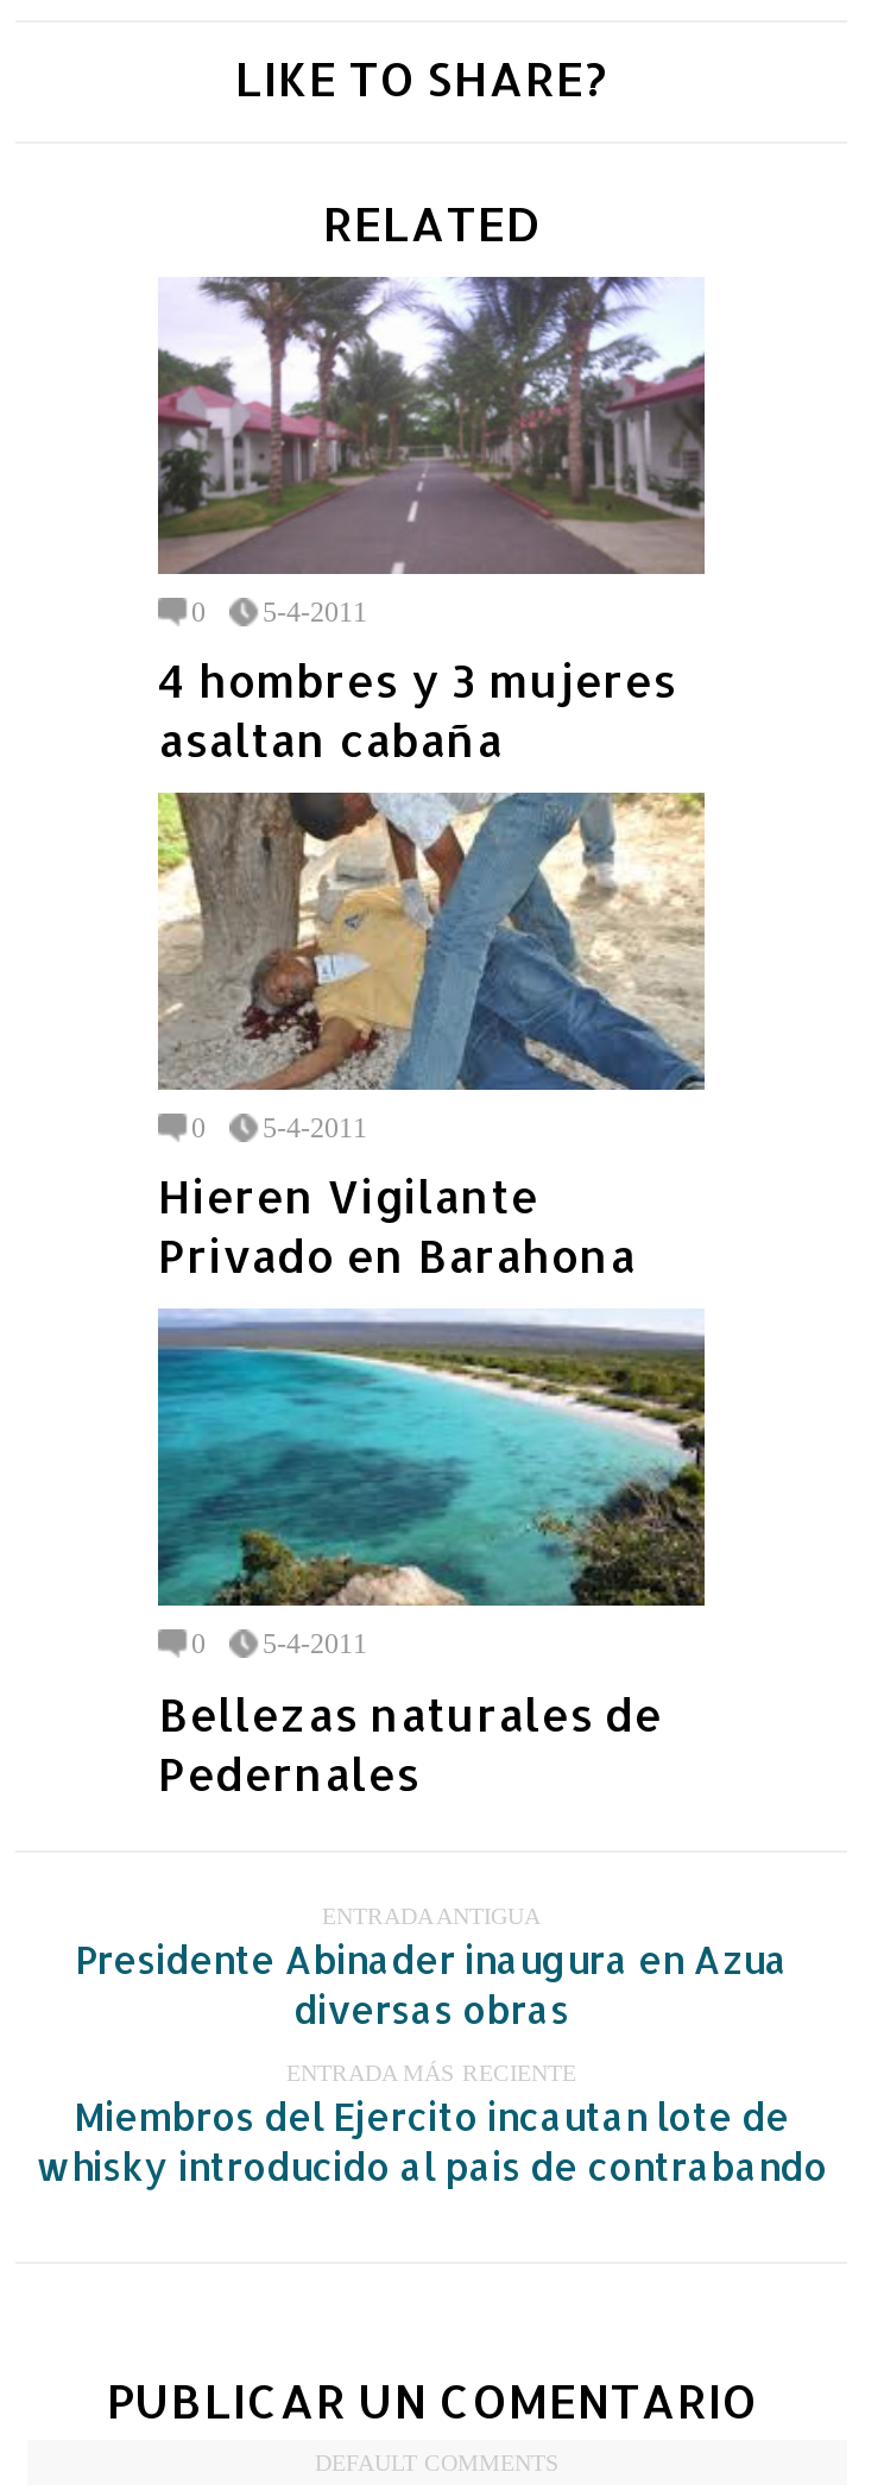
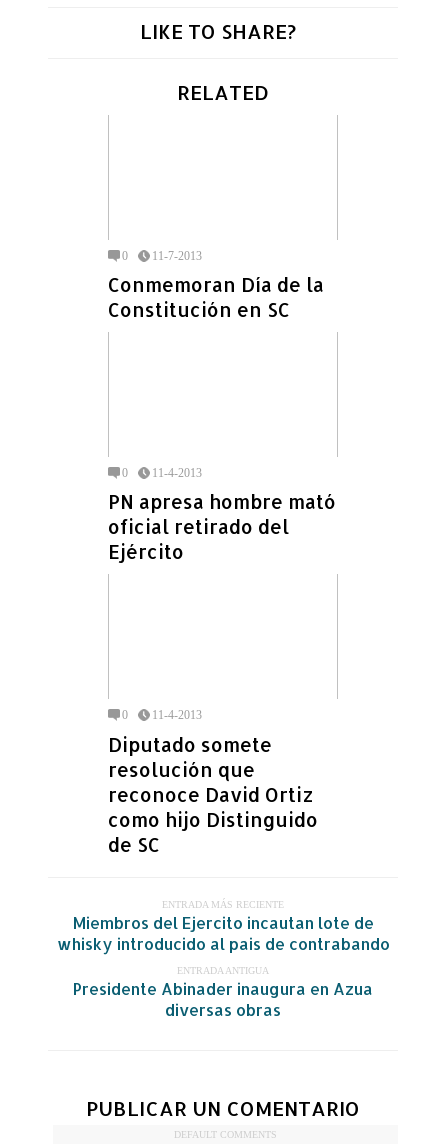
[156,275,707,576] [image] -> none
[158,595,676,769] 5-4-2011 | 4 hombres y 3 mujeres | asaltan cabaña -> [108,249,324,322] 11-7-2013 | Conmemoran Día de la | Constitución en SC
[156,790,707,1092] [image] -> none
[158,1111,636,1285] 5-4-2011 | Hieren Vigilante | Privado en Barahona -> [108,466,336,564] 11-4-2013 | PN apresa hombre mató | oficial retirado del | Ejército
[156,1308,707,1608] [image] -> none
[158,1628,662,1802] 5-4-2011 | Bellezas naturales de | Pedernales -> [108,708,318,857] 11-4-2013 | Diputado somete | resolución que | reconoce David Ortiz | como hijo Distinguido | de SC
moved [75,1902,788,2032] -> [73,965,373,1020]: ENTRADA ANTIGUA | Presidente Abinader inaugura en Azua | diversas obras

